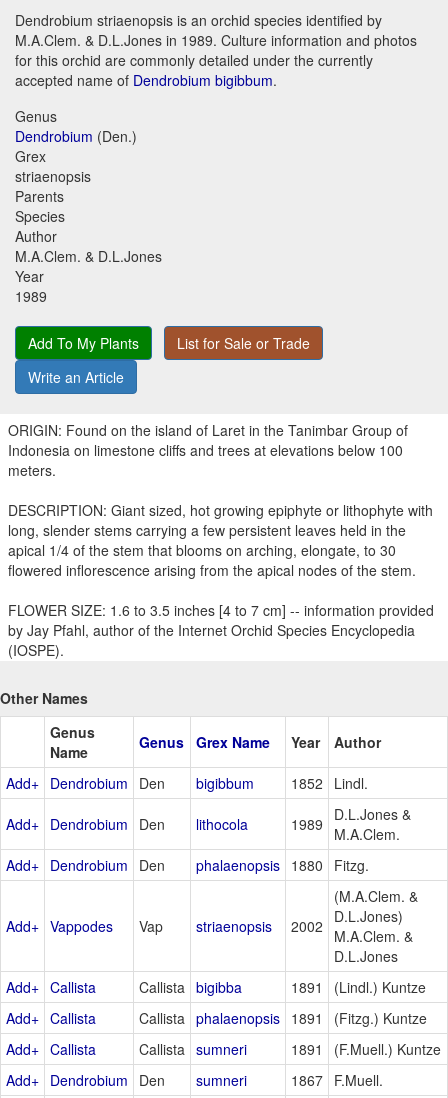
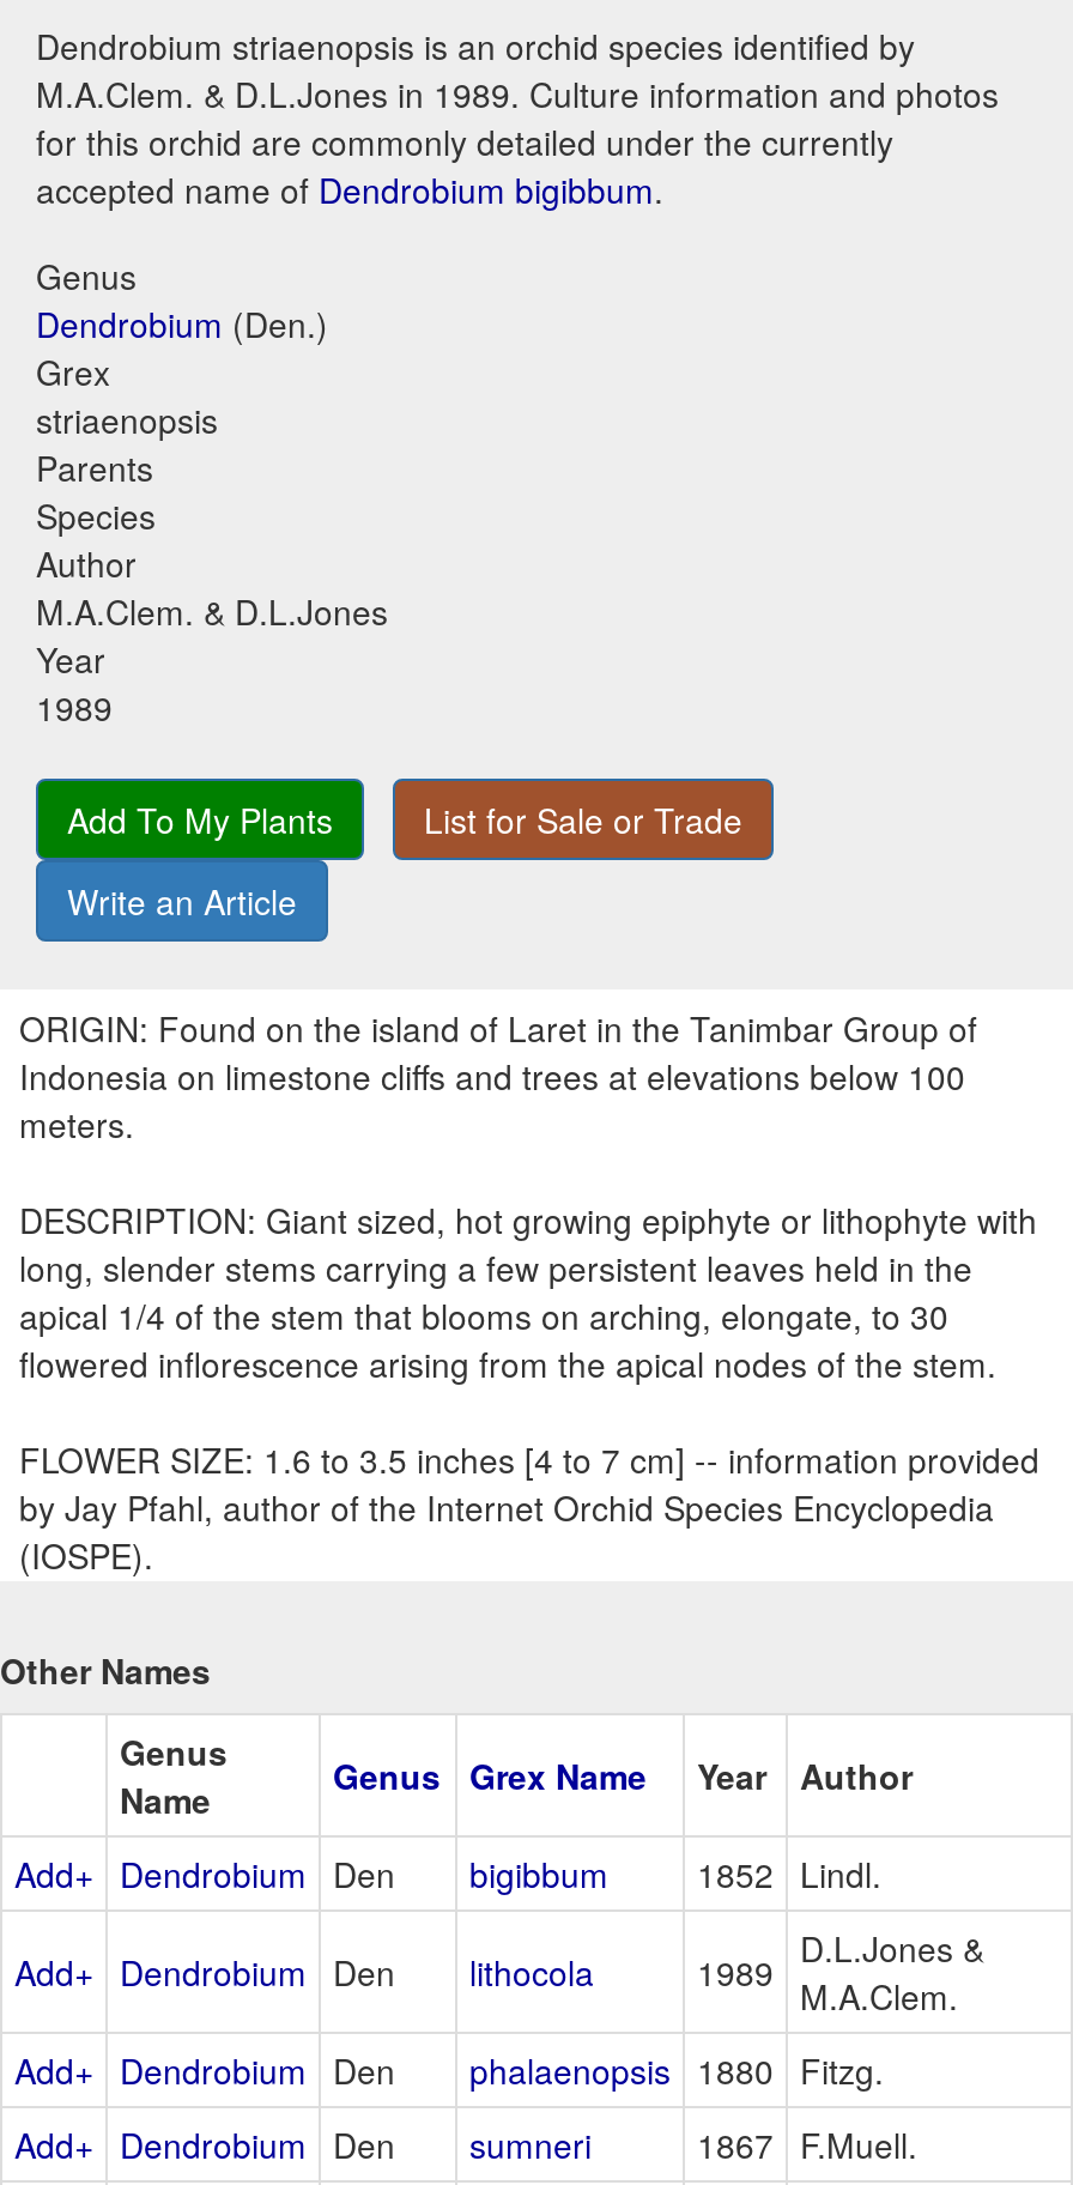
[6,886,441,1059] (M.A.Clem. & | D.L.Jones) | M.A.Clem. & | D.L.Jones | Add+ Callista | Callista bigibba | 1891 (Lindl.) Kuntze | Add+ Callista | Callista phalaenopsis 1891 (Fitzg.) Kuntze | Add+ Callista | Callista sumneri | 1891 (F.Muell.) Kuntze -> none
[6,916,323,936] Add+ Vappodes | Vap | striaenopsis | 2002 -> none

